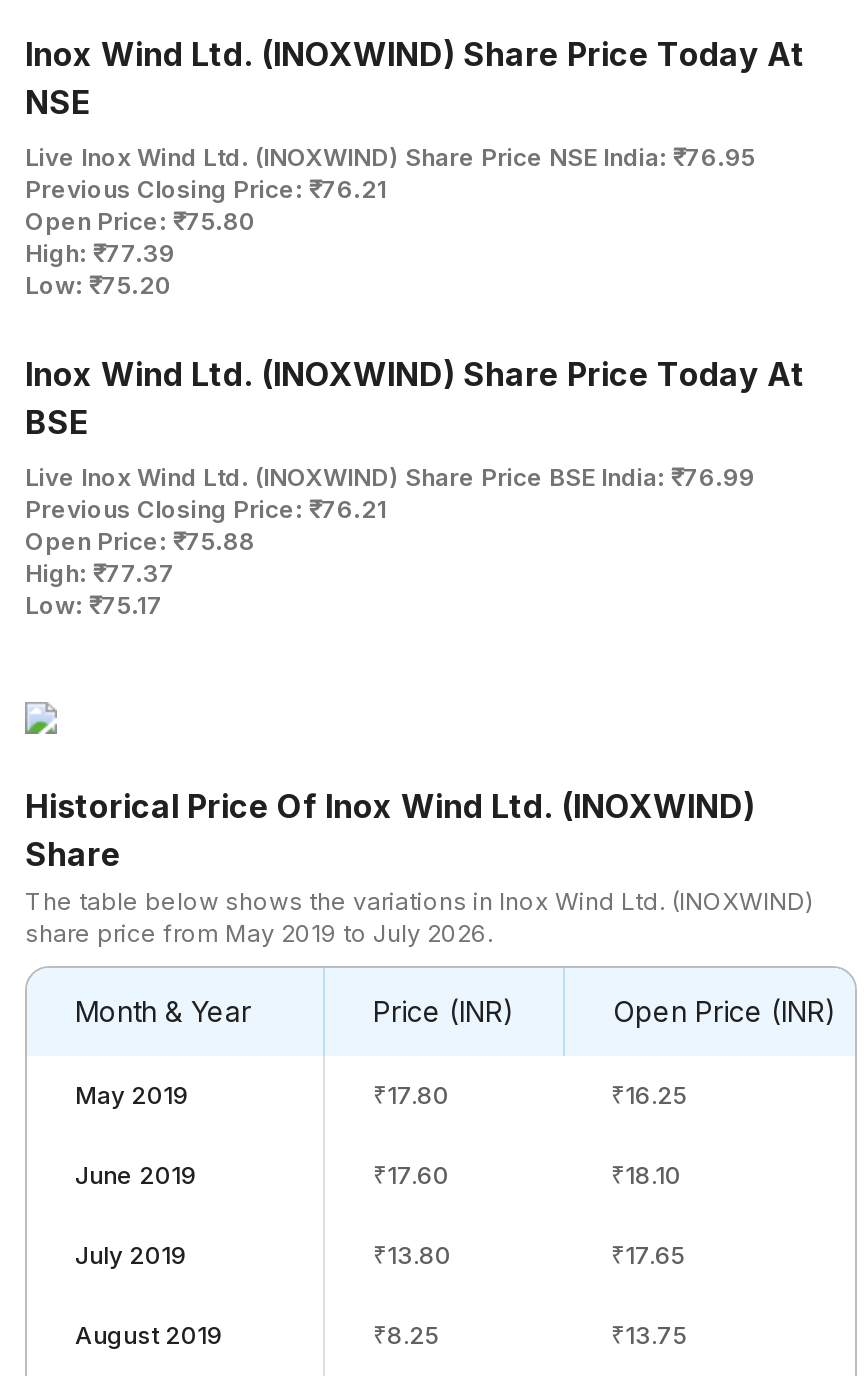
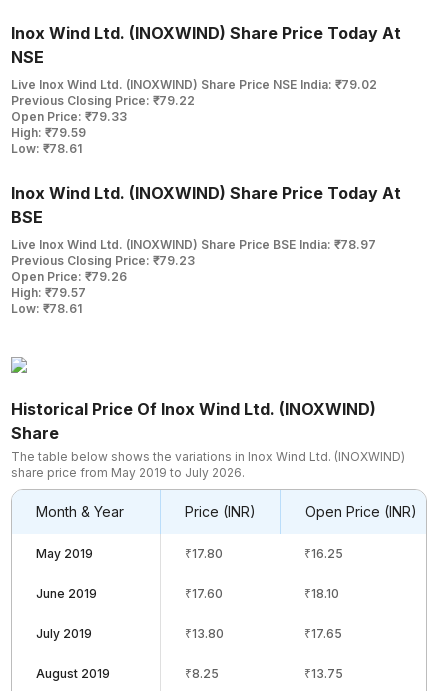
[25,142,755,172] Live Inox Wind Ltd. (INOXWIND) Share Price NSE India: ₹76.95 -> [11,77,377,92] Live Inox Wind Ltd. (INOXWIND) Share Price NSE India: ₹79.02
[25,174,387,204] Previous Closing Price: ₹76.21 -> [11,93,195,108] Previous Closing Price: ₹79.22
[25,206,255,236] Open Price: ₹75.80 -> [11,109,127,124] Open Price: ₹79.33
[25,238,175,268] High: ₹77.39 -> [11,125,86,140] High: ₹79.59
[25,270,171,300] Low: ₹75.20 -> [11,141,82,156] Low: ₹78.61
[25,462,755,492] Live Inox Wind Ltd. (INOXWIND) Share Price BSE India: ₹76.99 -> [11,237,376,252] Live Inox Wind Ltd. (INOXWIND) Share Price BSE India: ₹78.97
[25,494,387,524] Previous Closing Price: ₹76.21 -> [11,253,195,268] Previous Closing Price: ₹79.23
[25,526,255,556] Open Price: ₹75.88 -> [11,269,127,284] Open Price: ₹79.26
[25,558,175,588] High: ₹77.37 -> [11,285,86,300] High: ₹79.57
[25,590,163,620] Low: ₹75.17 -> [11,301,82,316] Low: ₹78.61

